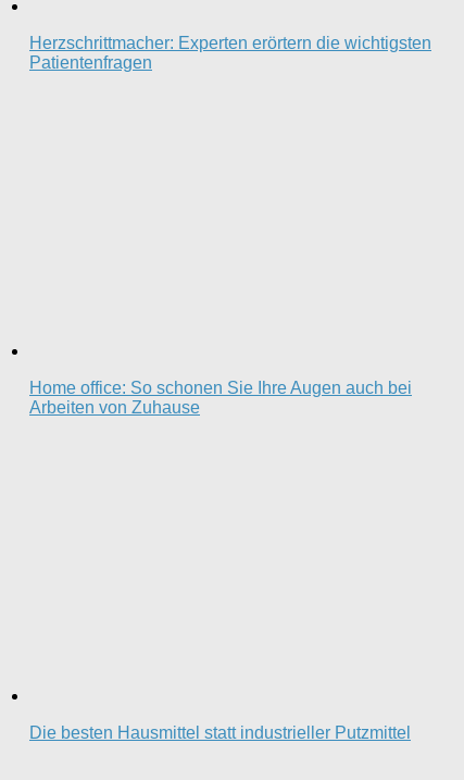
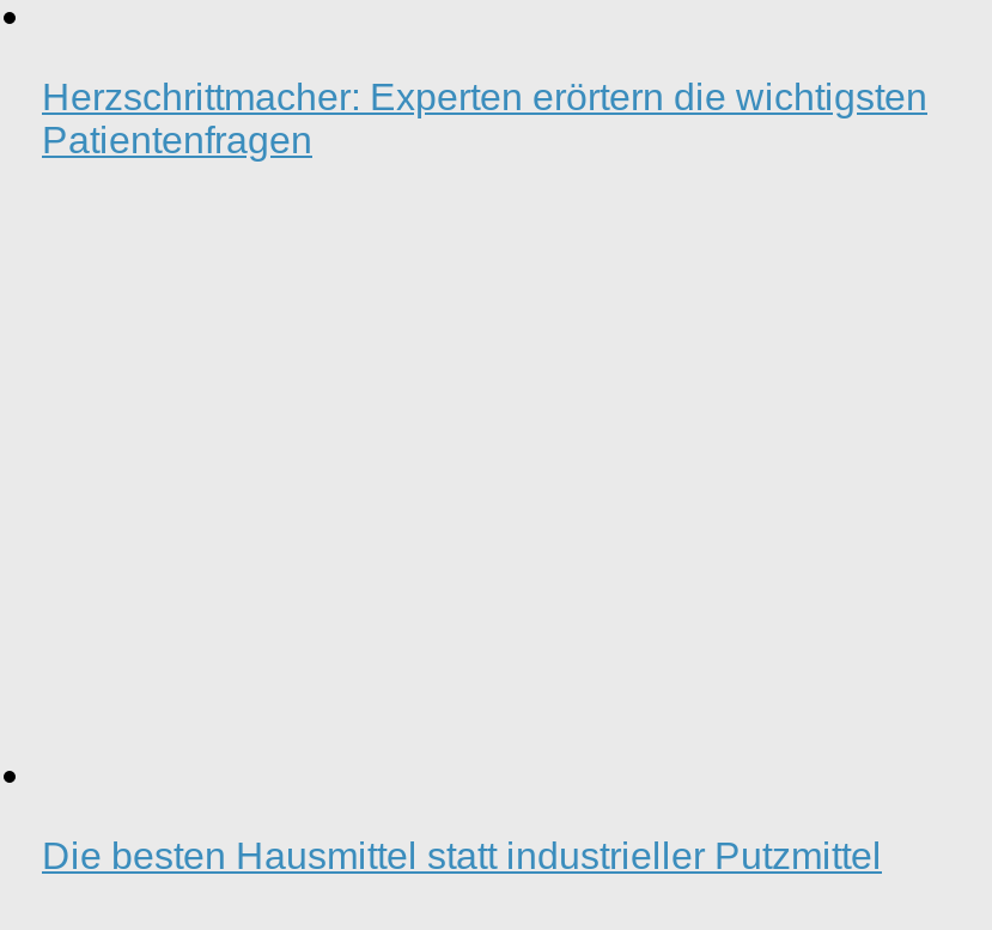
[29,378,412,417] Home office: So schonen Sie Ihre Augen auch bei | Arbeiten von Zuhause -> none

